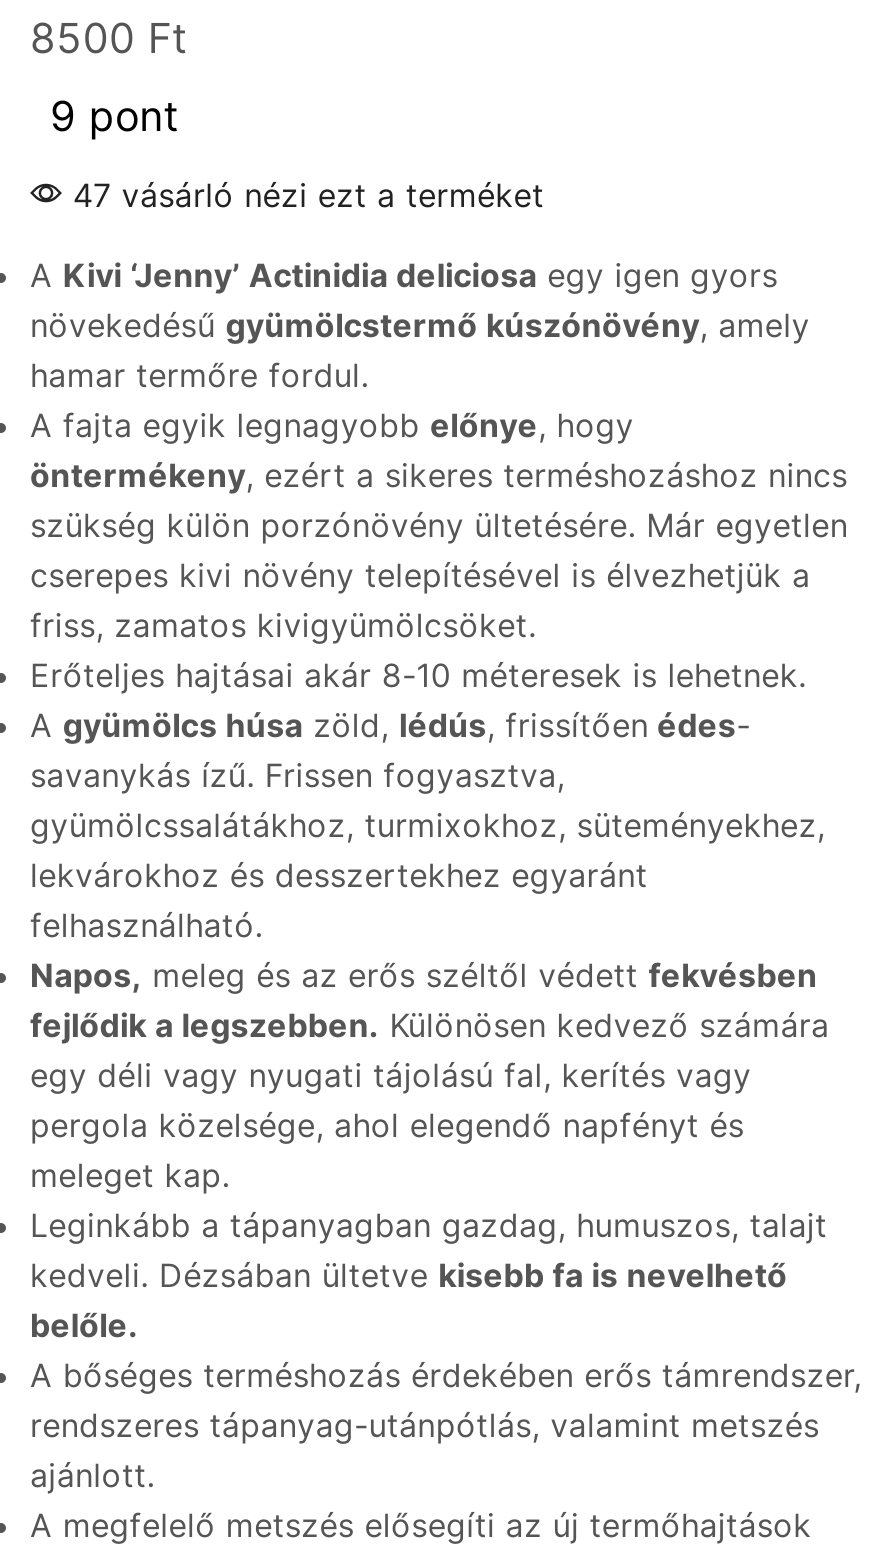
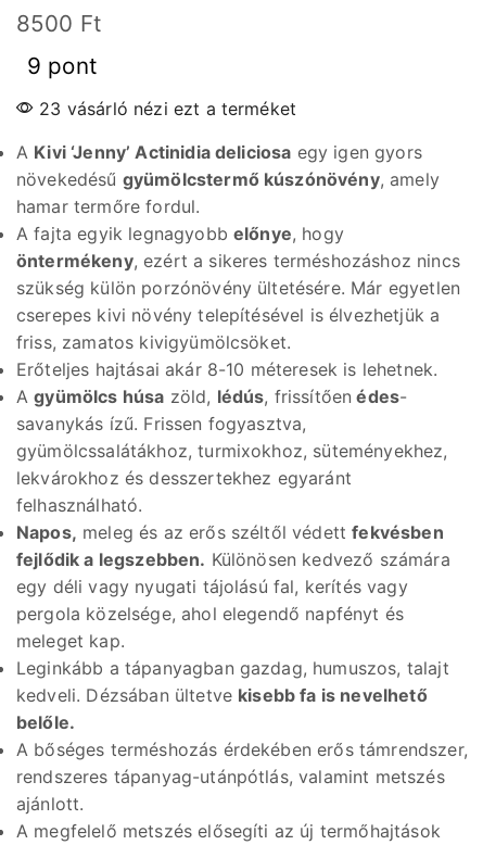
[62,175,544,215] 47 vásárló nézi ezt a terméket -> [34,98,296,120] 23 vásárló nézi ezt a terméket

